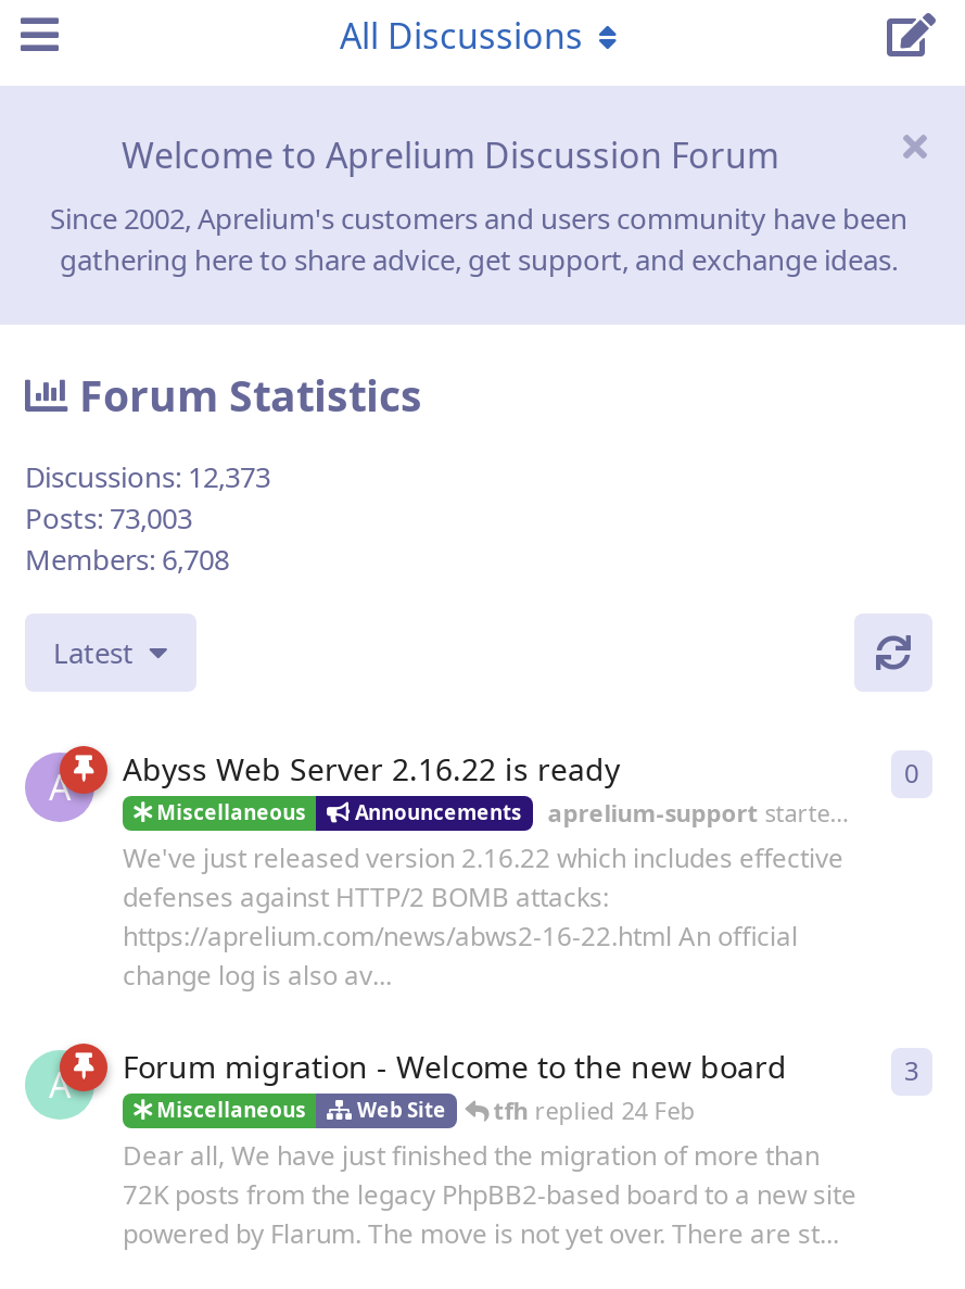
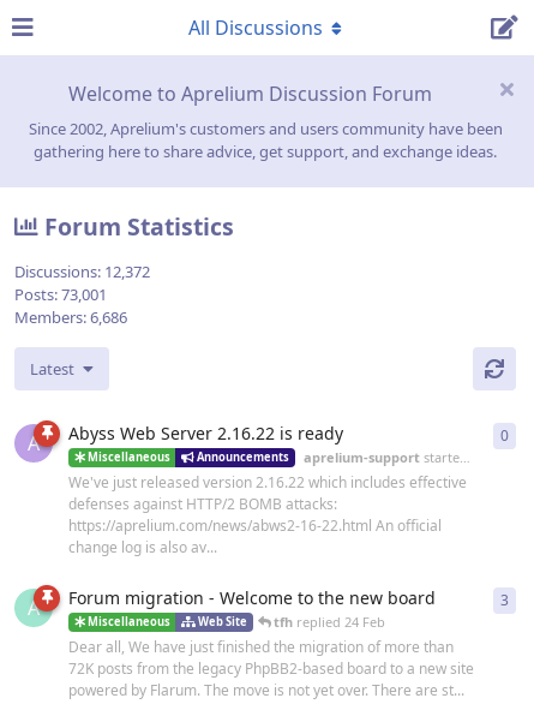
[25,458,270,497] Discussions: 12,373 -> [14,261,150,283] Discussions: 12,372
[25,499,192,538] Posts: 73,003 -> [14,284,107,305] Posts: 73,001
[25,540,229,579] Members: 6,708 -> [14,307,127,328] Members: 6,686

